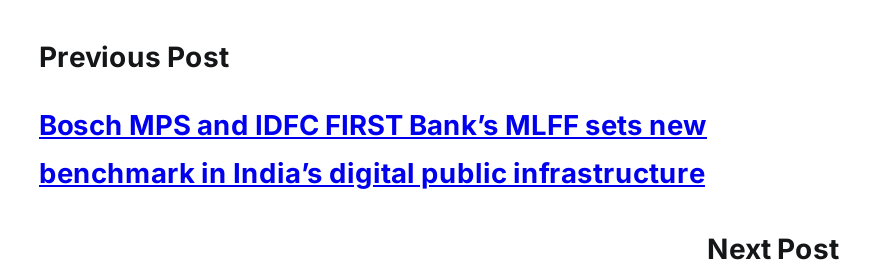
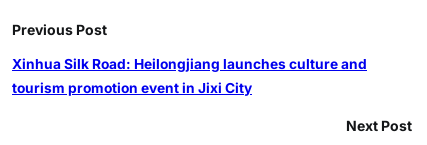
[39,108,707,140] Bosch MPS and IDFC FIRST Bank’s MLFF sets new -> [12,56,367,72] Xinhua Silk Road: Heilongjiang launches culture and
[39,156,705,188] benchmark in India’s digital public infrastructure -> [12,80,252,96] tourism promotion event in Jixi City

